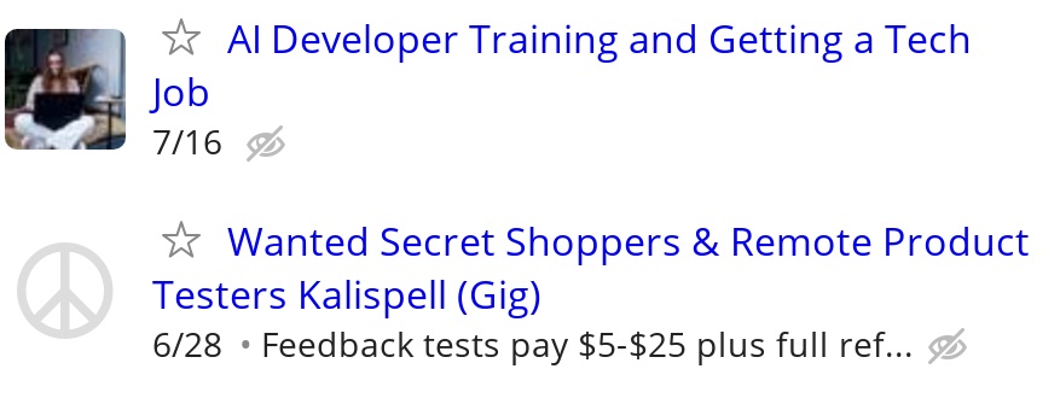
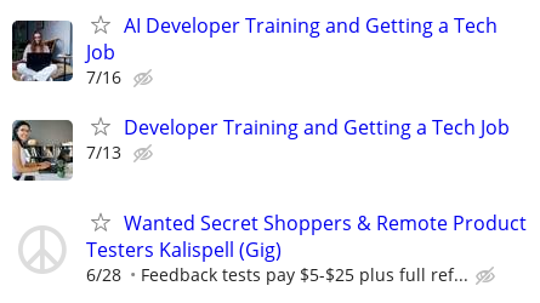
none -> [11,114,510,182] [image] | Developer Training and Getting a Tech Job | 7/13

